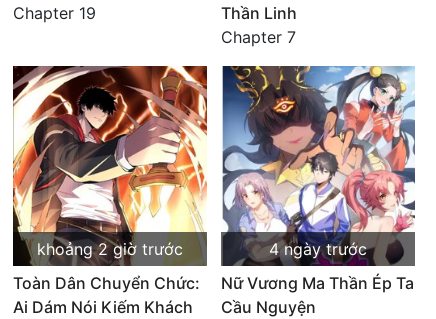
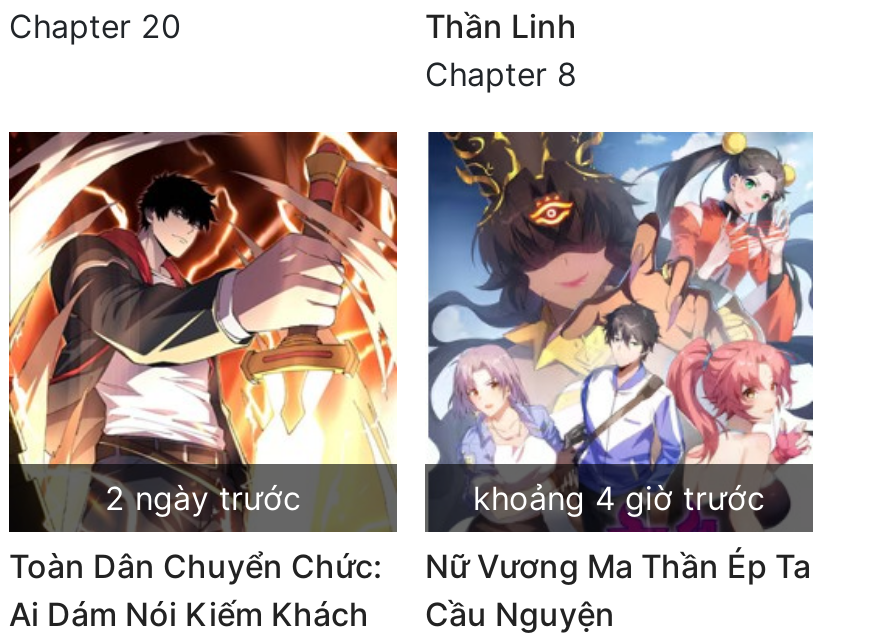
[13,3,96,23] Chapter 19 -> [9,5,181,45] Chapter 20
[221,27,296,47] Chapter 7 -> [425,53,577,93] Chapter 8
[37,239,183,259] khoảng 2 giờ trước -> [105,477,301,517] 2 ngày trước
[269,239,367,259] 4 ngày trước -> [473,477,765,517] khoảng 4 giờ trước

